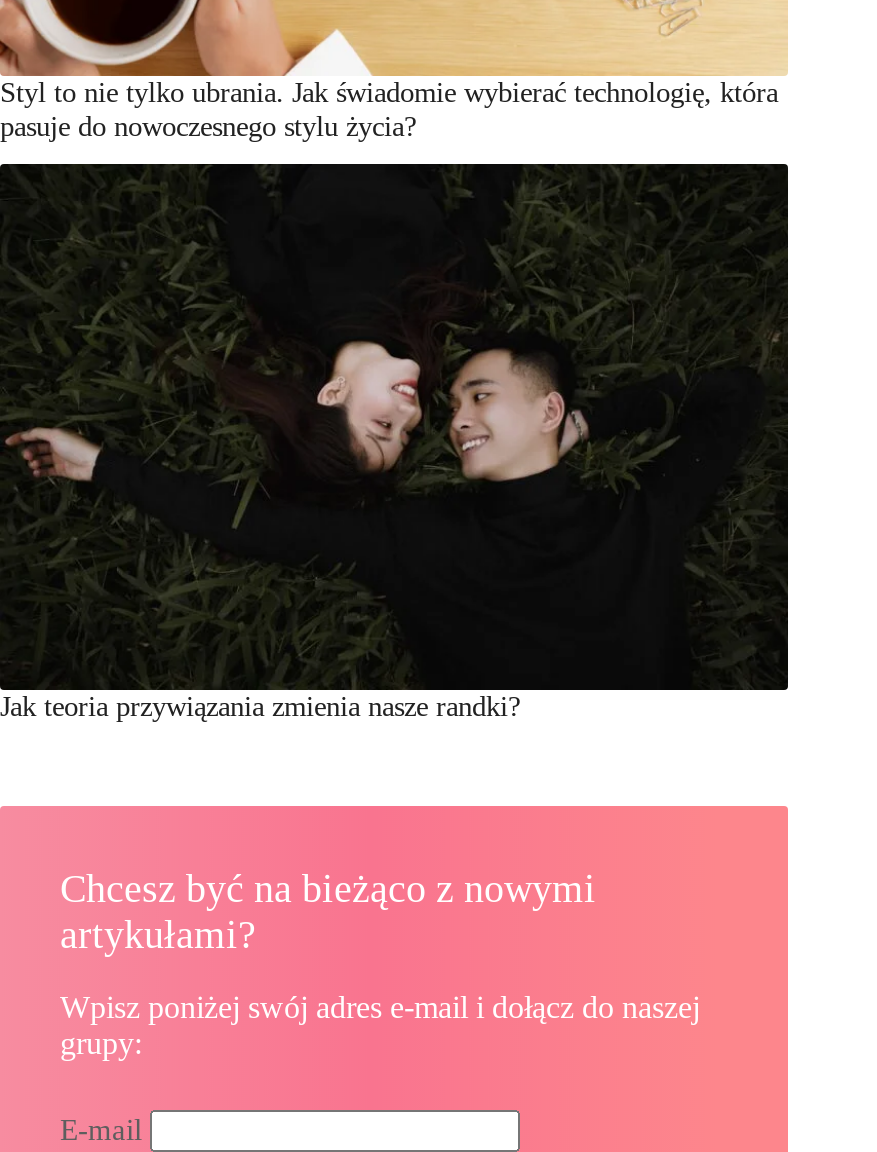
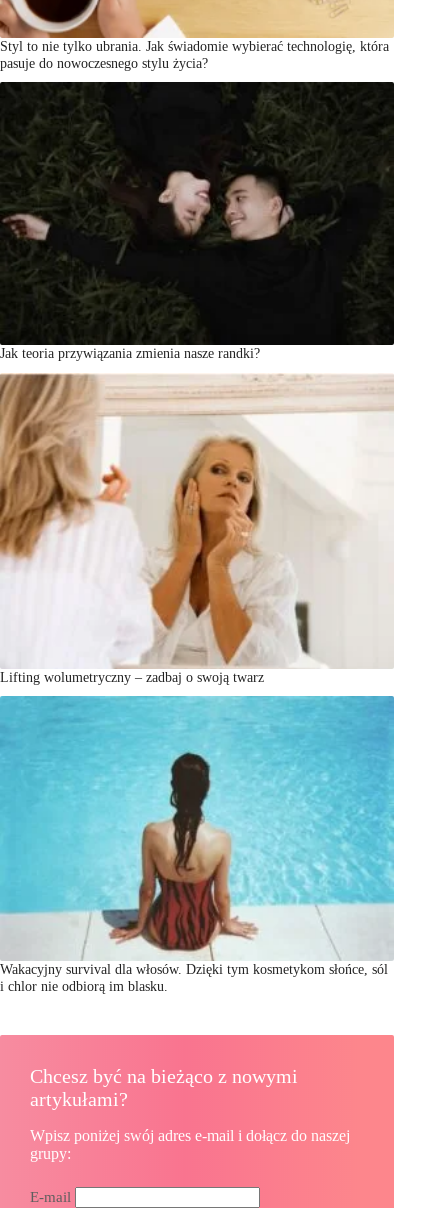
none -> [0,373,393,686] [image] | Lifting wolumetryczny – zadbaj o swoją twarz
none -> [0,695,395,993] [image] | Wakacyjny survival dla włosów. Dzięki tym kosmetykom słońce, sól | i chlor nie odbiorą im blasku.

